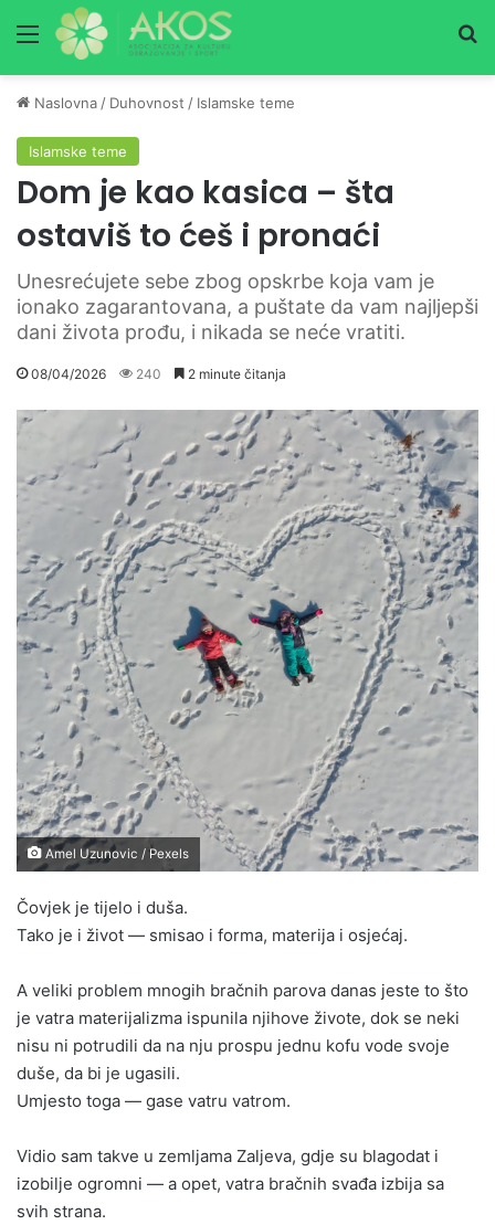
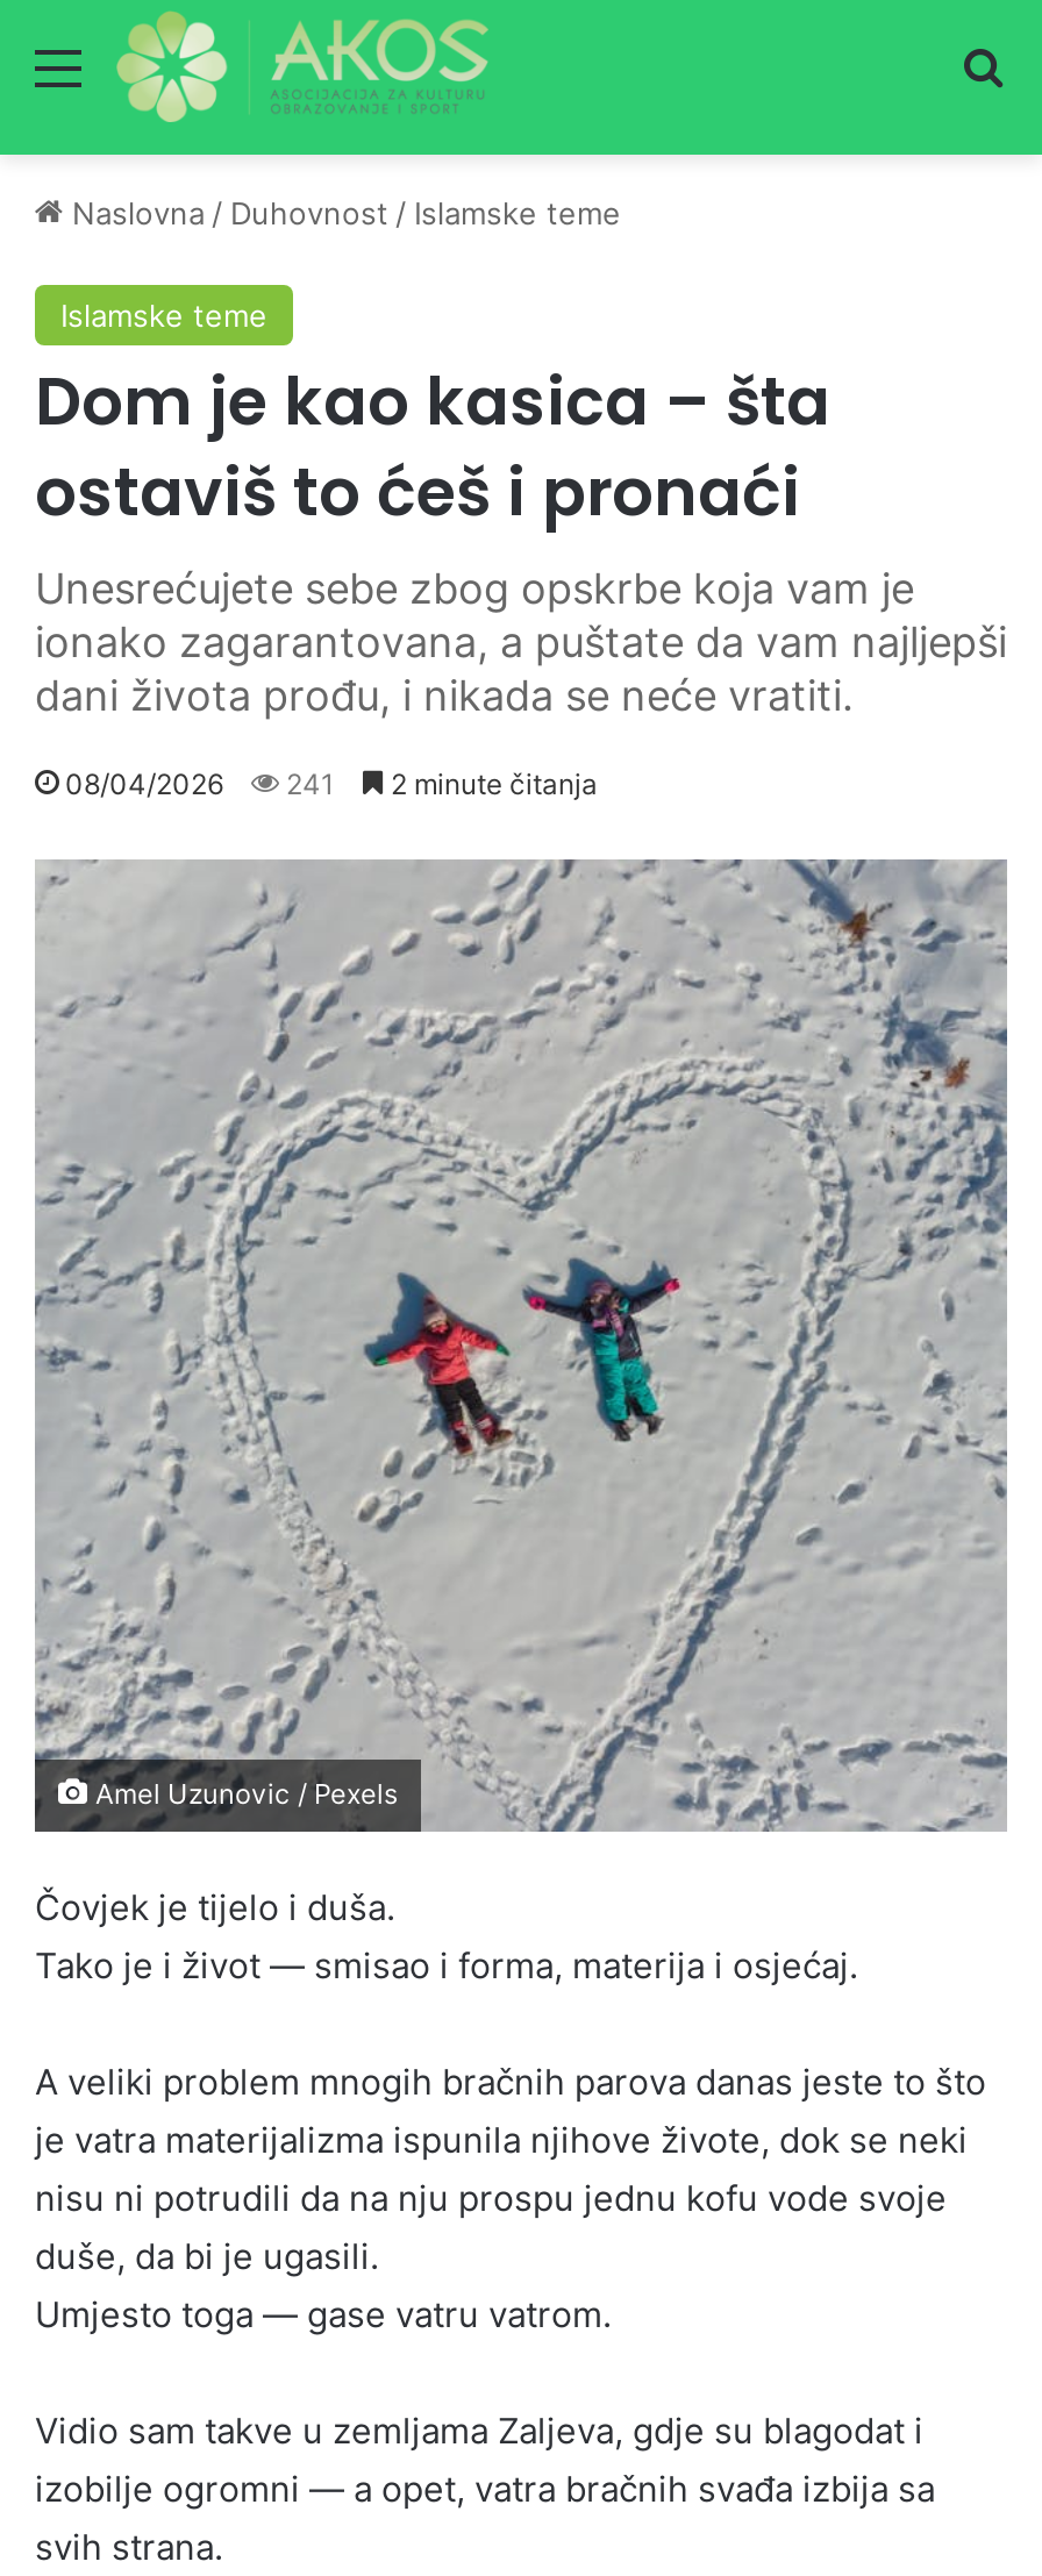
[31,365,286,382] 08/04/2026 240 2 minute čitanja -> [65,765,598,800] 08/04/2026 241 2 minute čitanja

